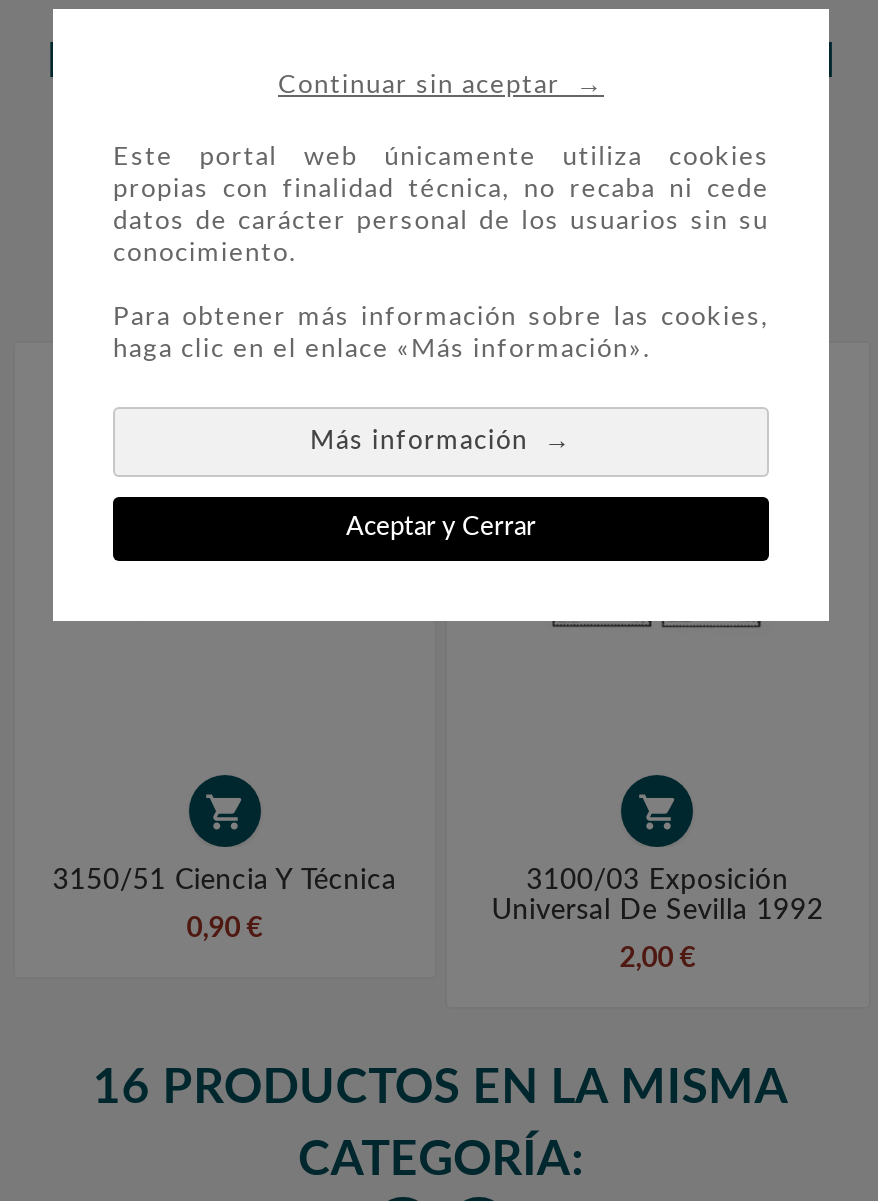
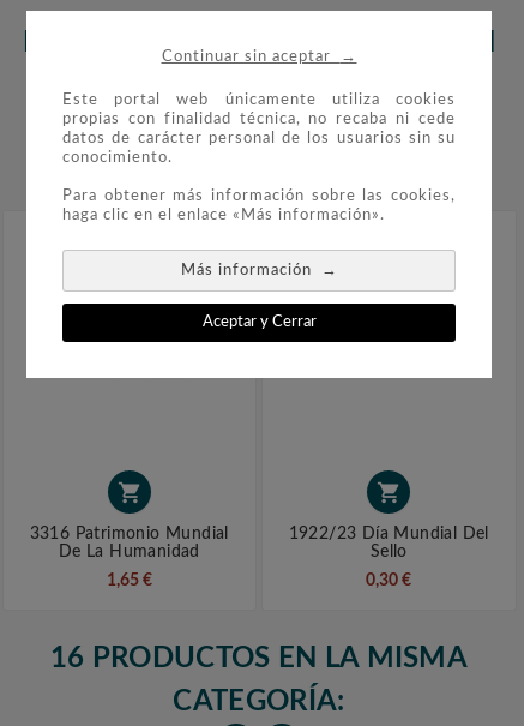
[53,866,397,894] 3150/51 Ciencia Y Técnica -> [29,525,229,560] 3316 Patrimonio Mundial | De La Humanidad
[491,866,823,924] 3100/03 Exposición | Universal De Sevilla 1992 -> [288,525,489,560] 1922/23 Día Mundial Del | Sello
[187,914,263,942] 0,90 € -> [106,572,152,589] 1,65 €
[619,944,695,972] 2,00 € -> [366,572,412,589] 0,30 €

